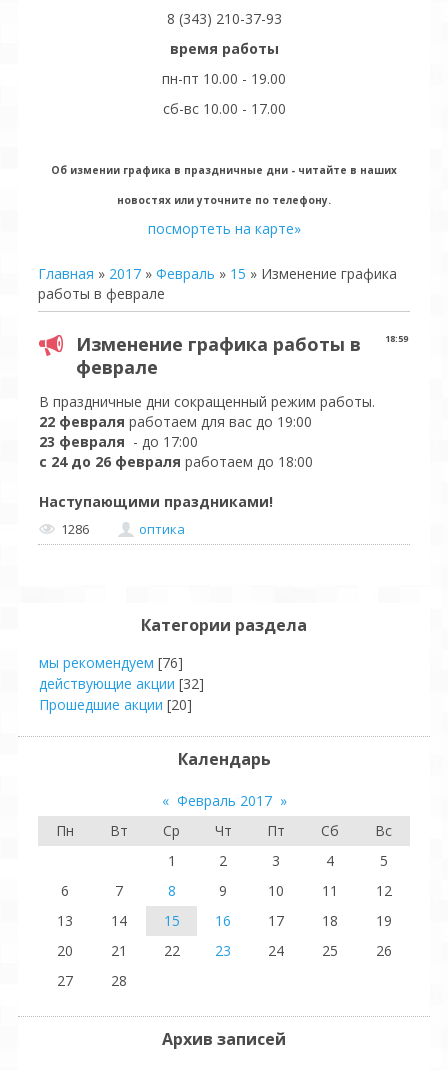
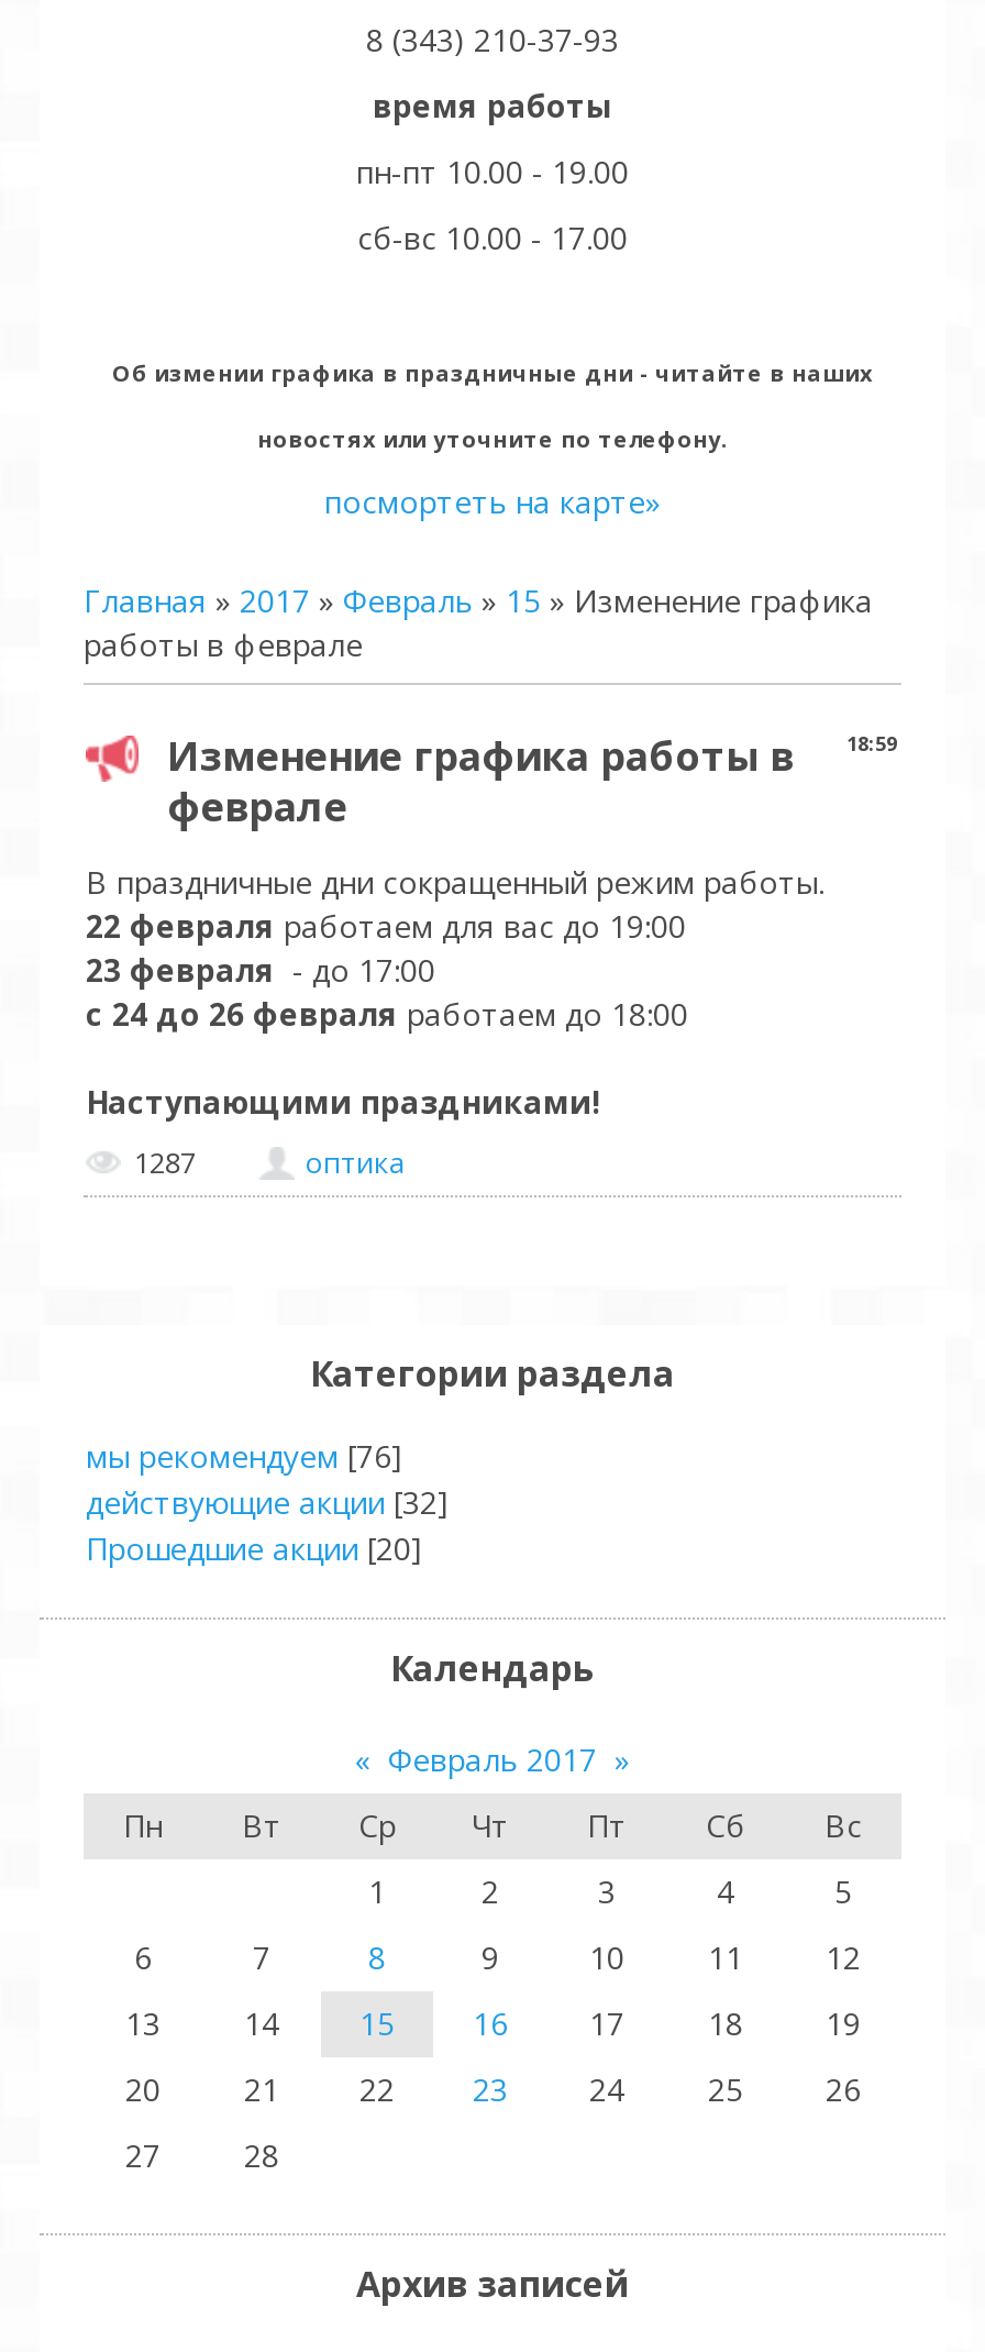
[61,519,89,537] 1286 -> [134,1141,196,1181] 1287

